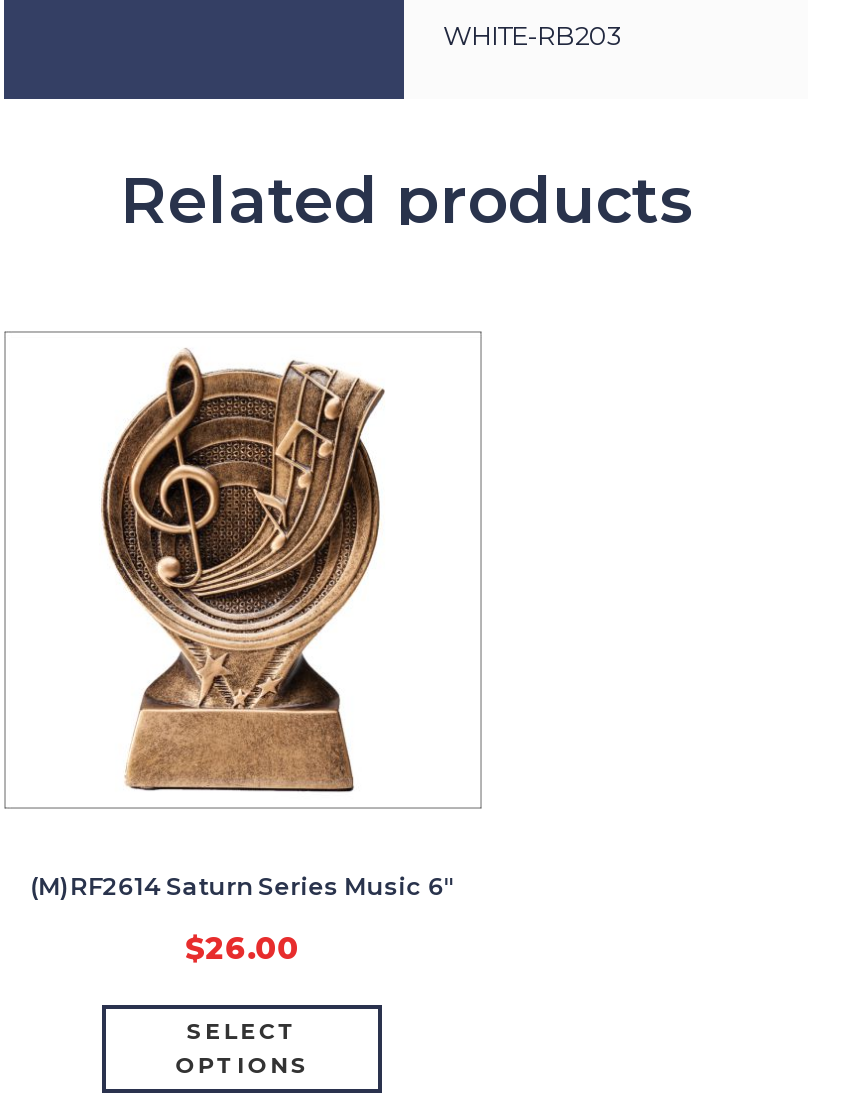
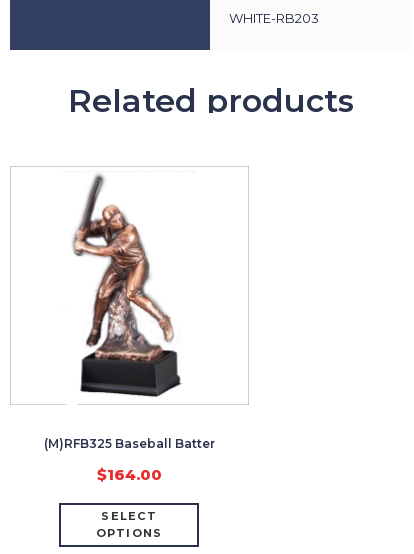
[30,349,454,902] [image] | (M)RF2614 Saturn Series Music 6″ -> [44,174,215,451] [image] | (M)RFB325 Baseball Batter
[185,930,299,968] $26.00 -> [97,465,162,484] $164.00

